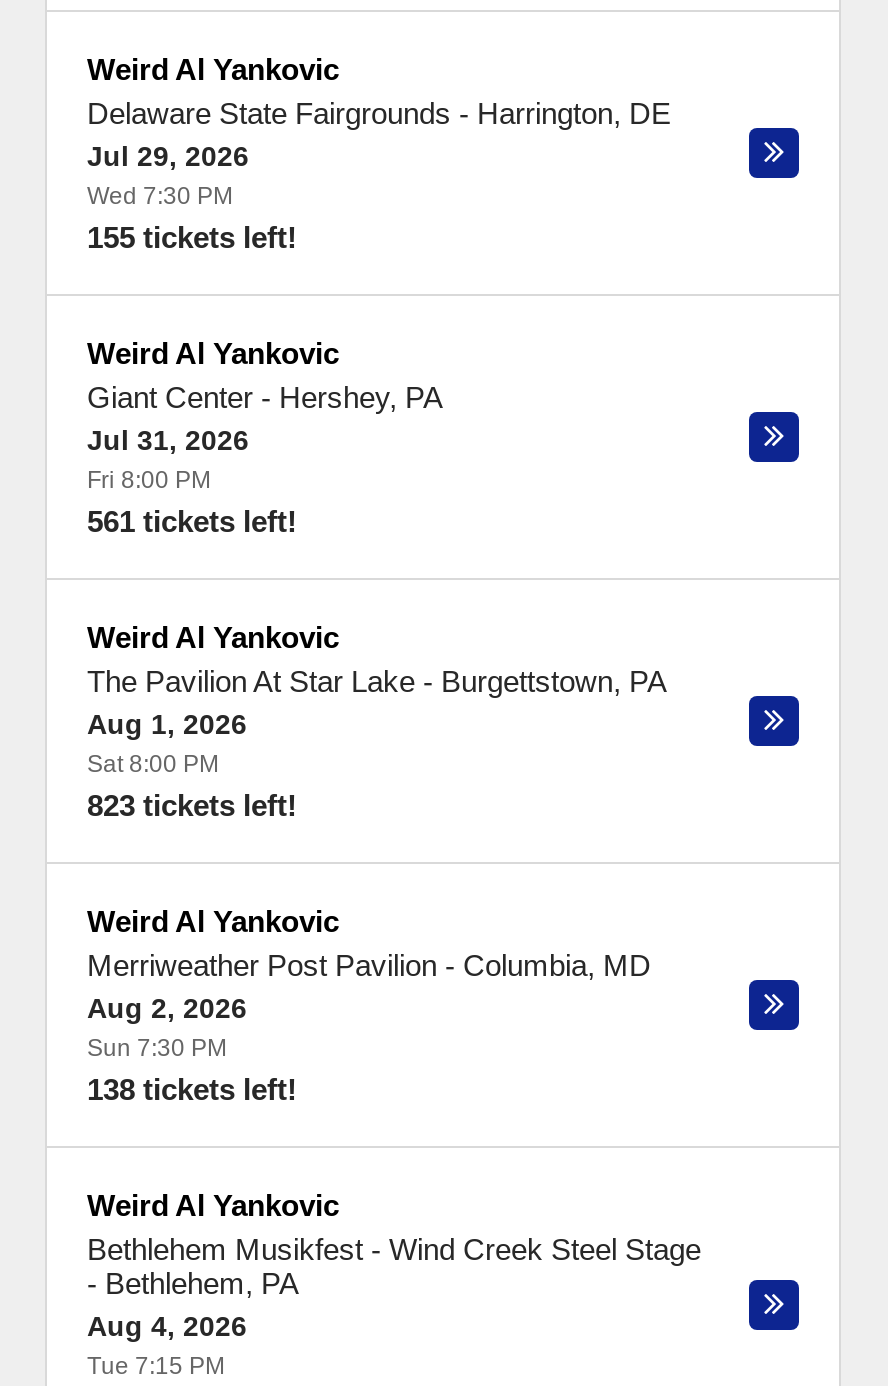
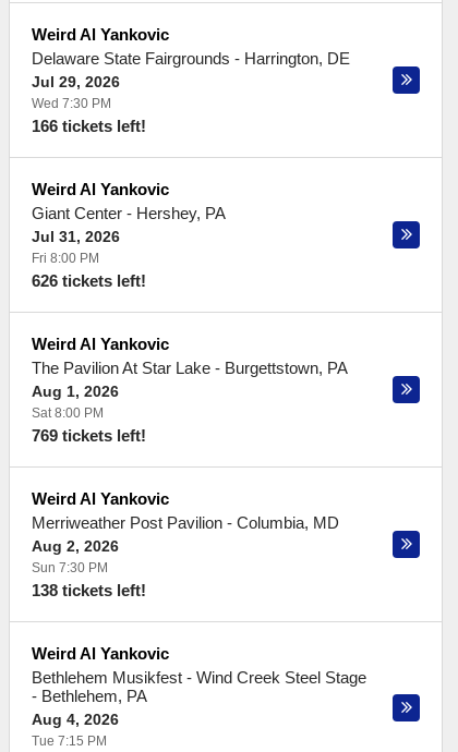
[87,220,297,254] 155 tickets left! -> [32,117,146,135] 166 tickets left!
[87,504,297,538] 561 tickets left! -> [32,271,146,290] 626 tickets left!
[87,788,297,822] 823 tickets left! -> [32,426,146,445] 769 tickets left!

